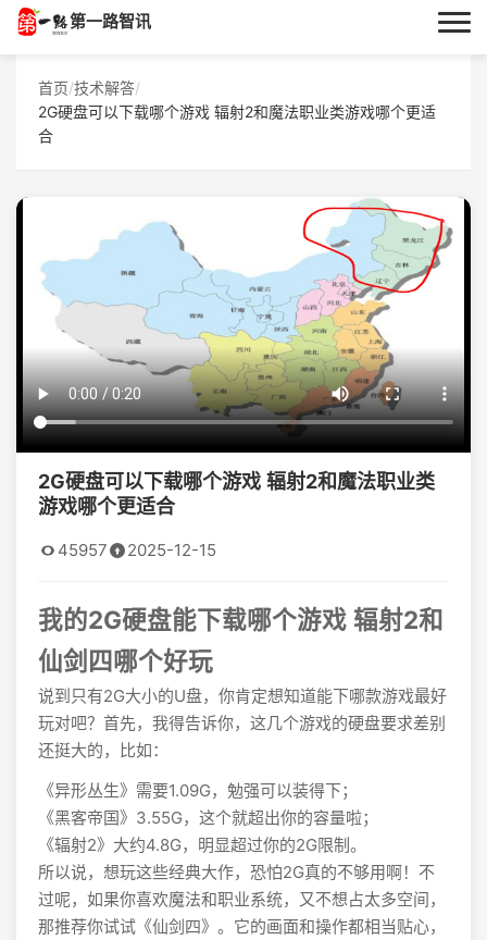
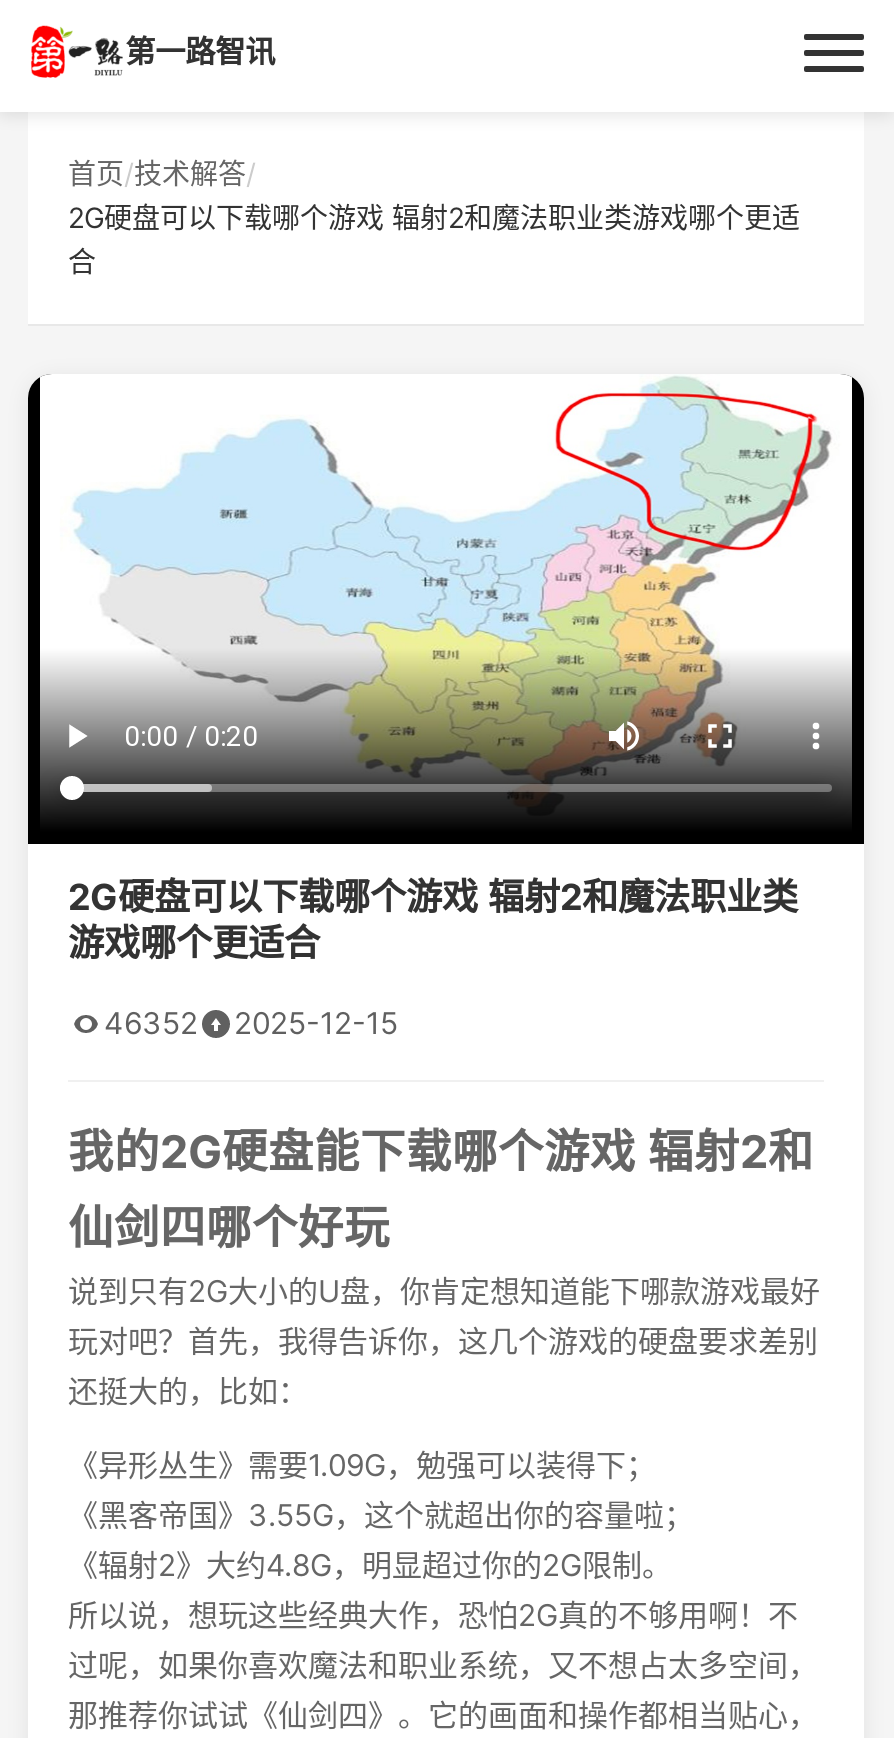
[58,541,216,558] 45957 2025-12-15 -> [104,1007,398,1037] 46352 2025-12-15

